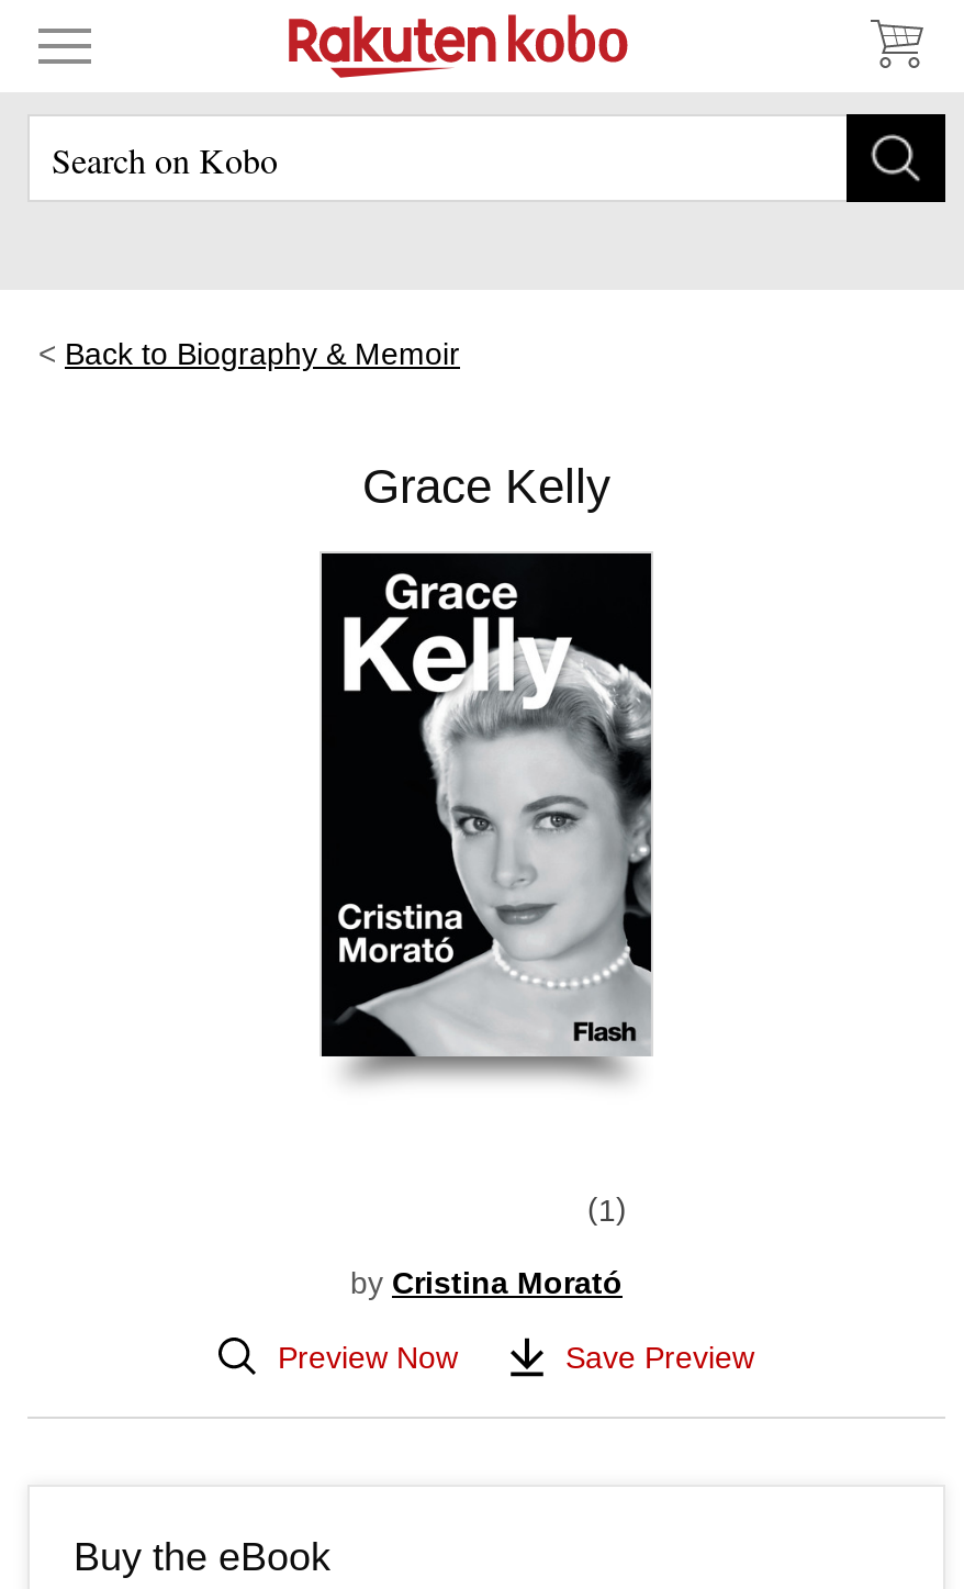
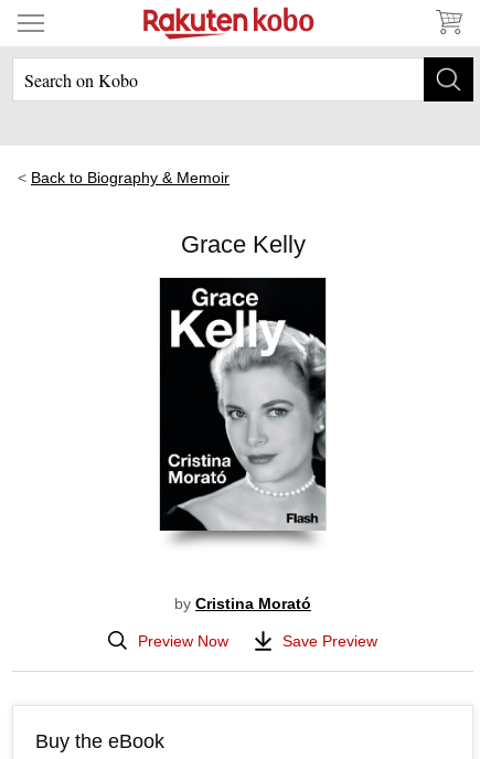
[598,1193,616,1228] 1 -> none

